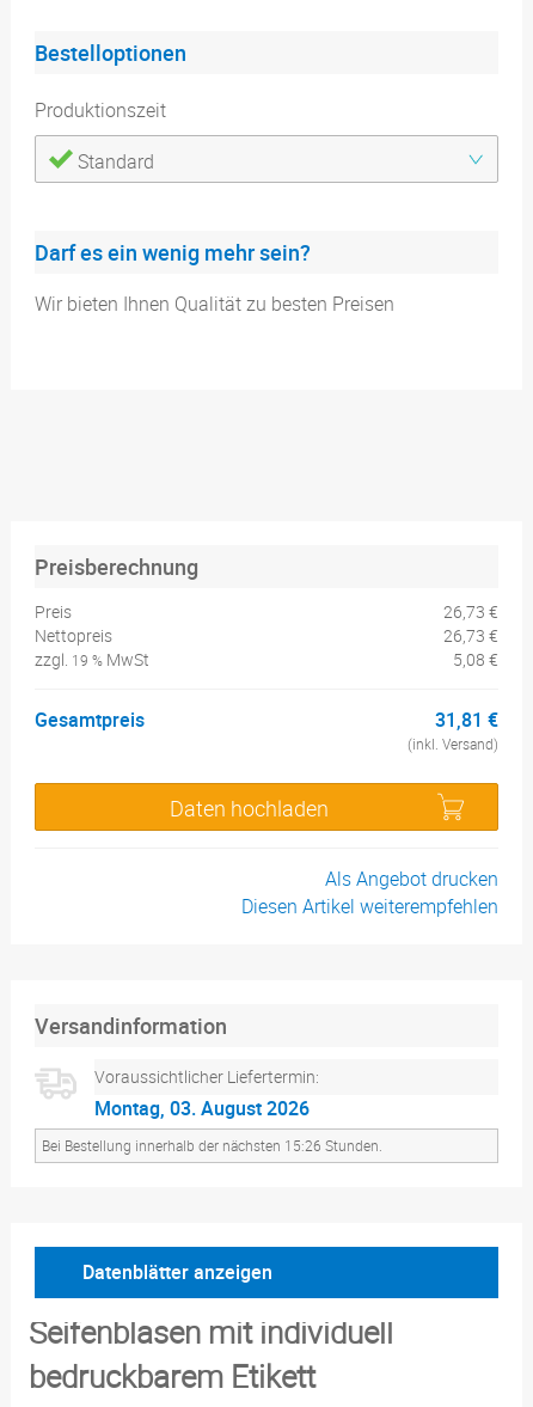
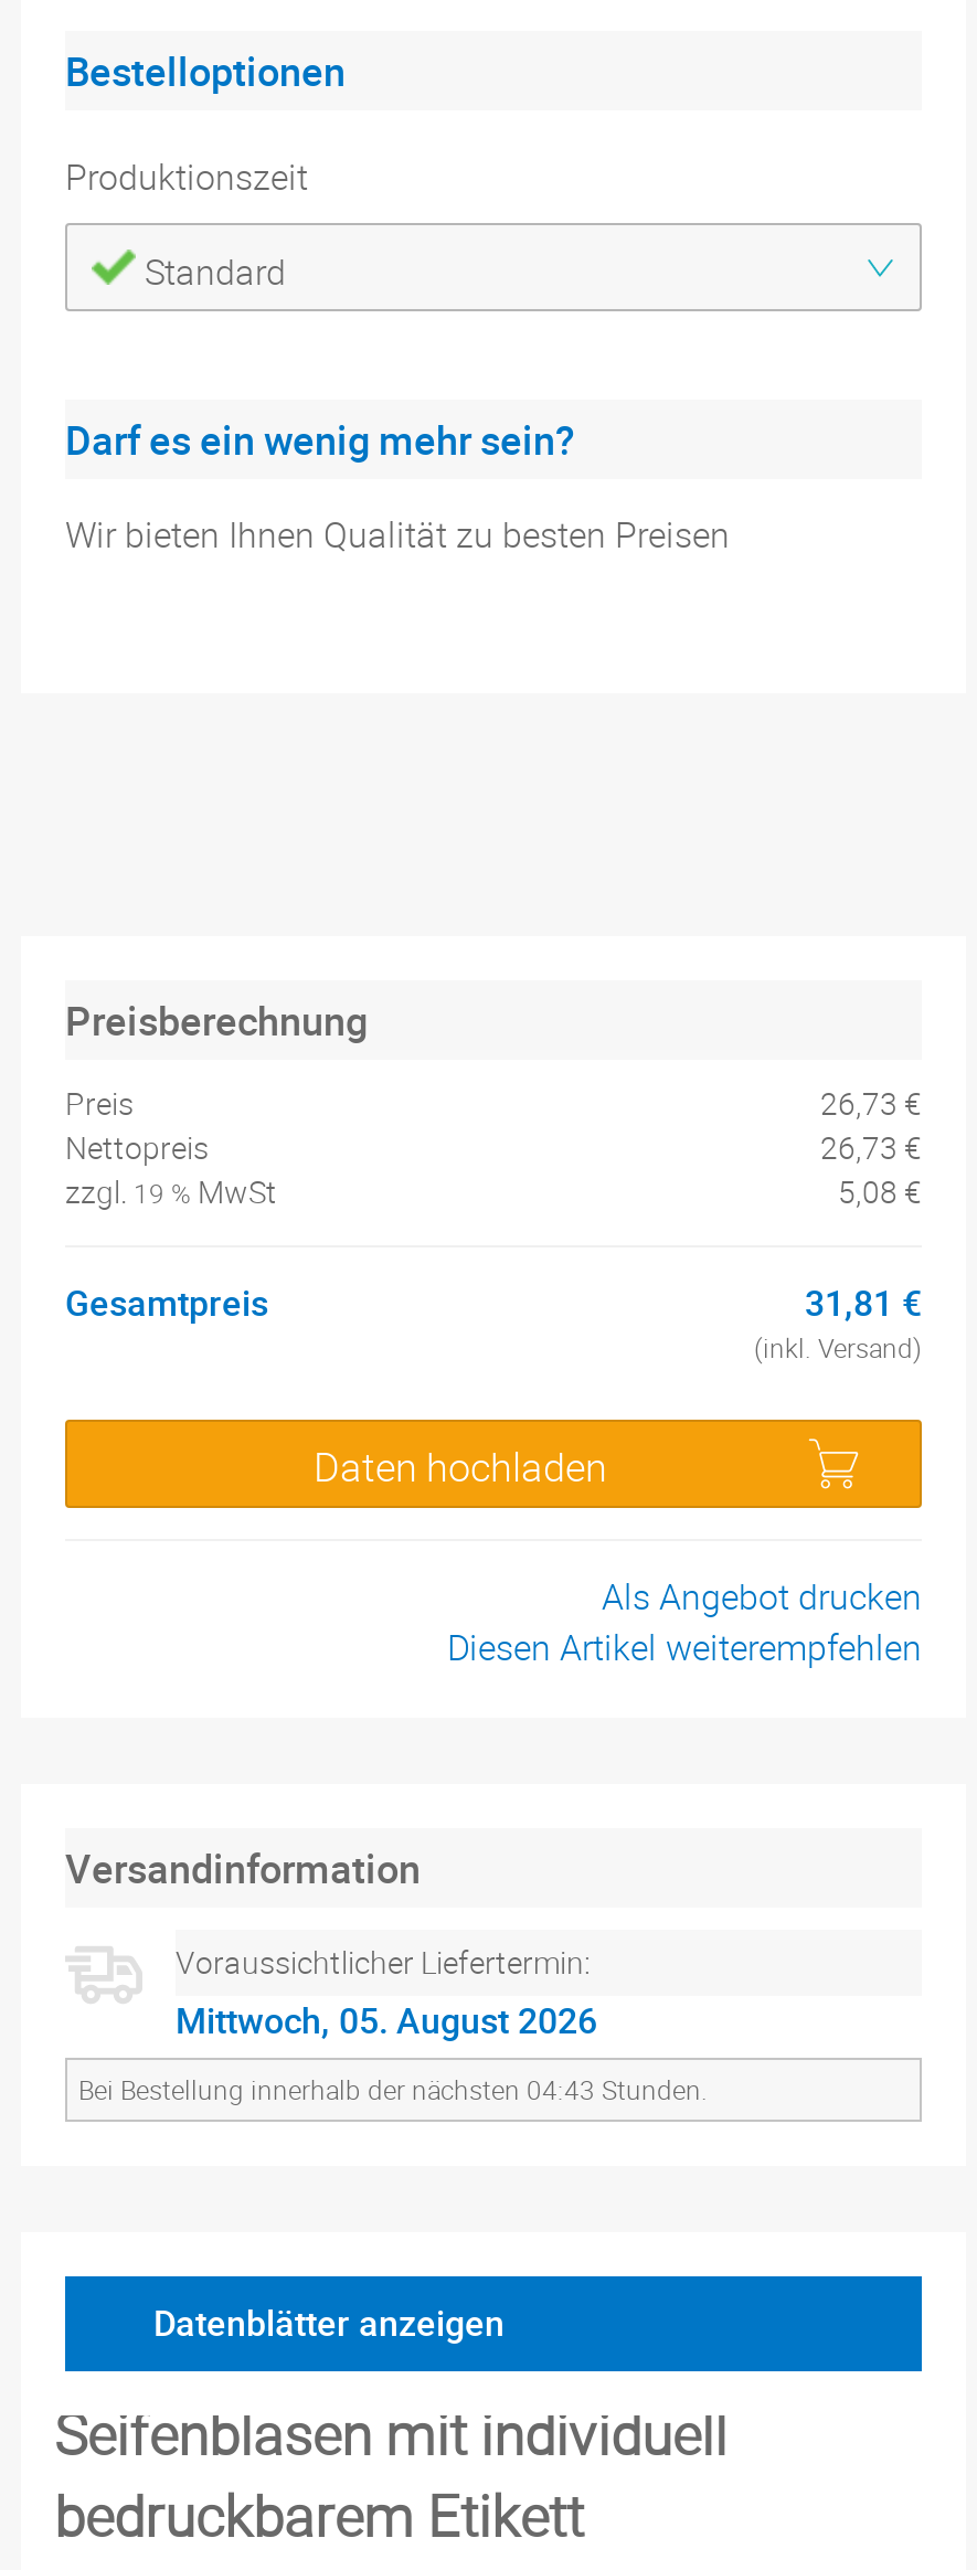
[94,1095,310,1121] Montag, 03. August 2026 -> [176,1996,597,2045] Mittwoch, 05. August 2026
[42,1136,382,1155] Bei Bestellung innerhalb der nächsten 15:26 Stunden. -> [78,2071,708,2106] Bei Bestellung innerhalb der nächsten 04:43 Stunden.

